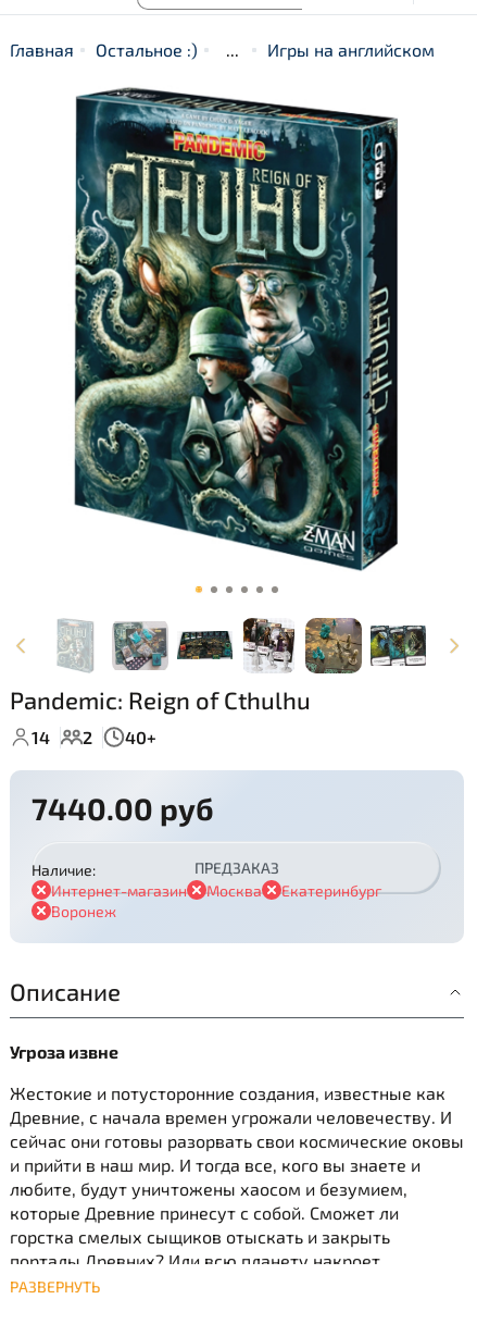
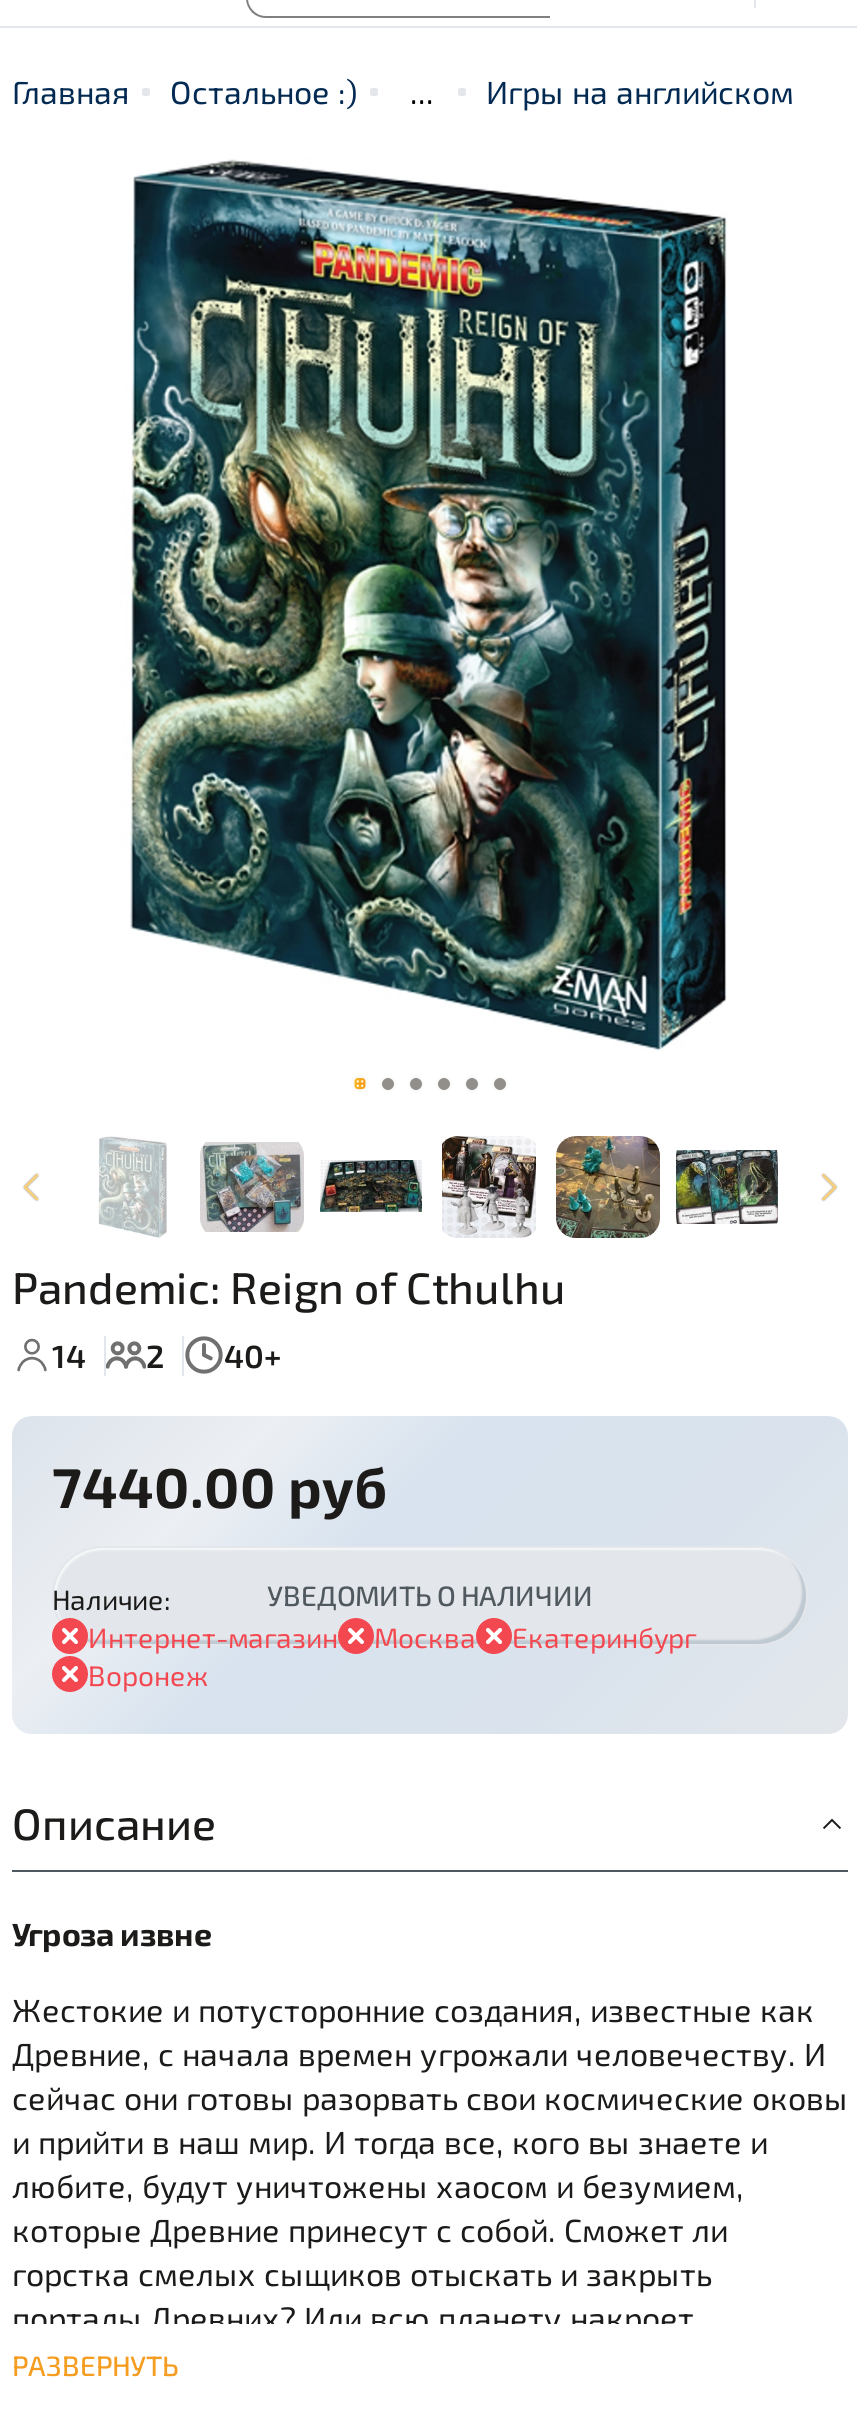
[194,858,279,877] ПРЕДЗАКАЗ -> [267,1578,593,1612] УВЕДОМИТЬ О НАЛИЧИИ

